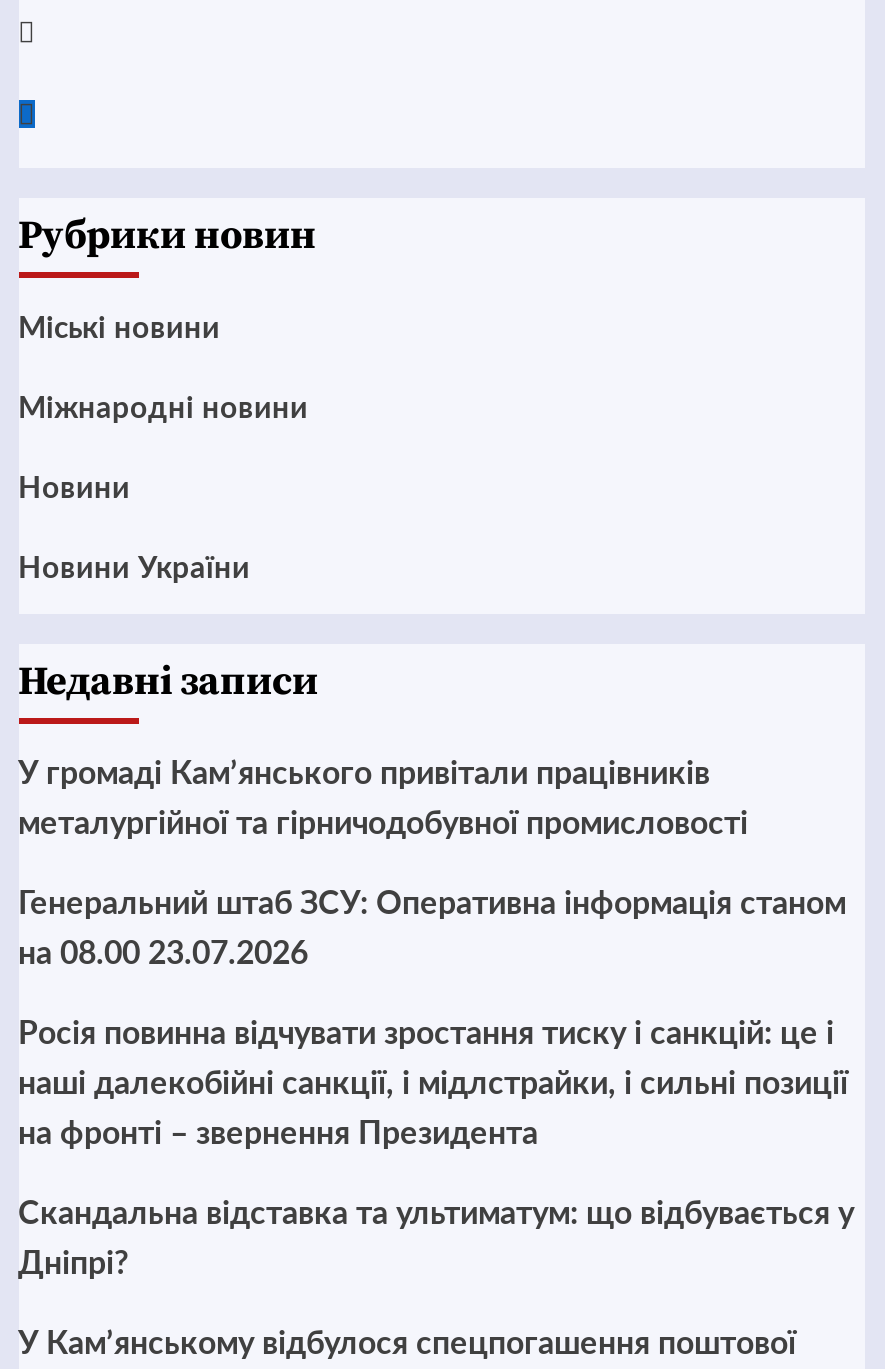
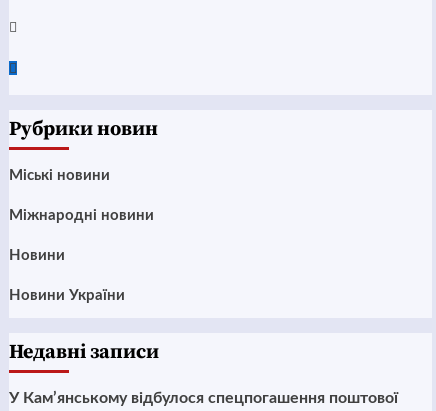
[18,758,854,1280] У громаді Кам’янського привітали працівників | металургійної та гірничодобувної промисловості | Генеральний штаб ЗСУ: Оперативна інформація станом | на 08.00 23.07.2026 | Росія повинна відчувати зростання тиску і санкцій: це і | наші далекобійні санкції, і мідлстрайки, і сильні позиції | на фронті – звернення Президента | Скандальна відставка та ультиматум: що відбувається у | Дніпрі? -> none

